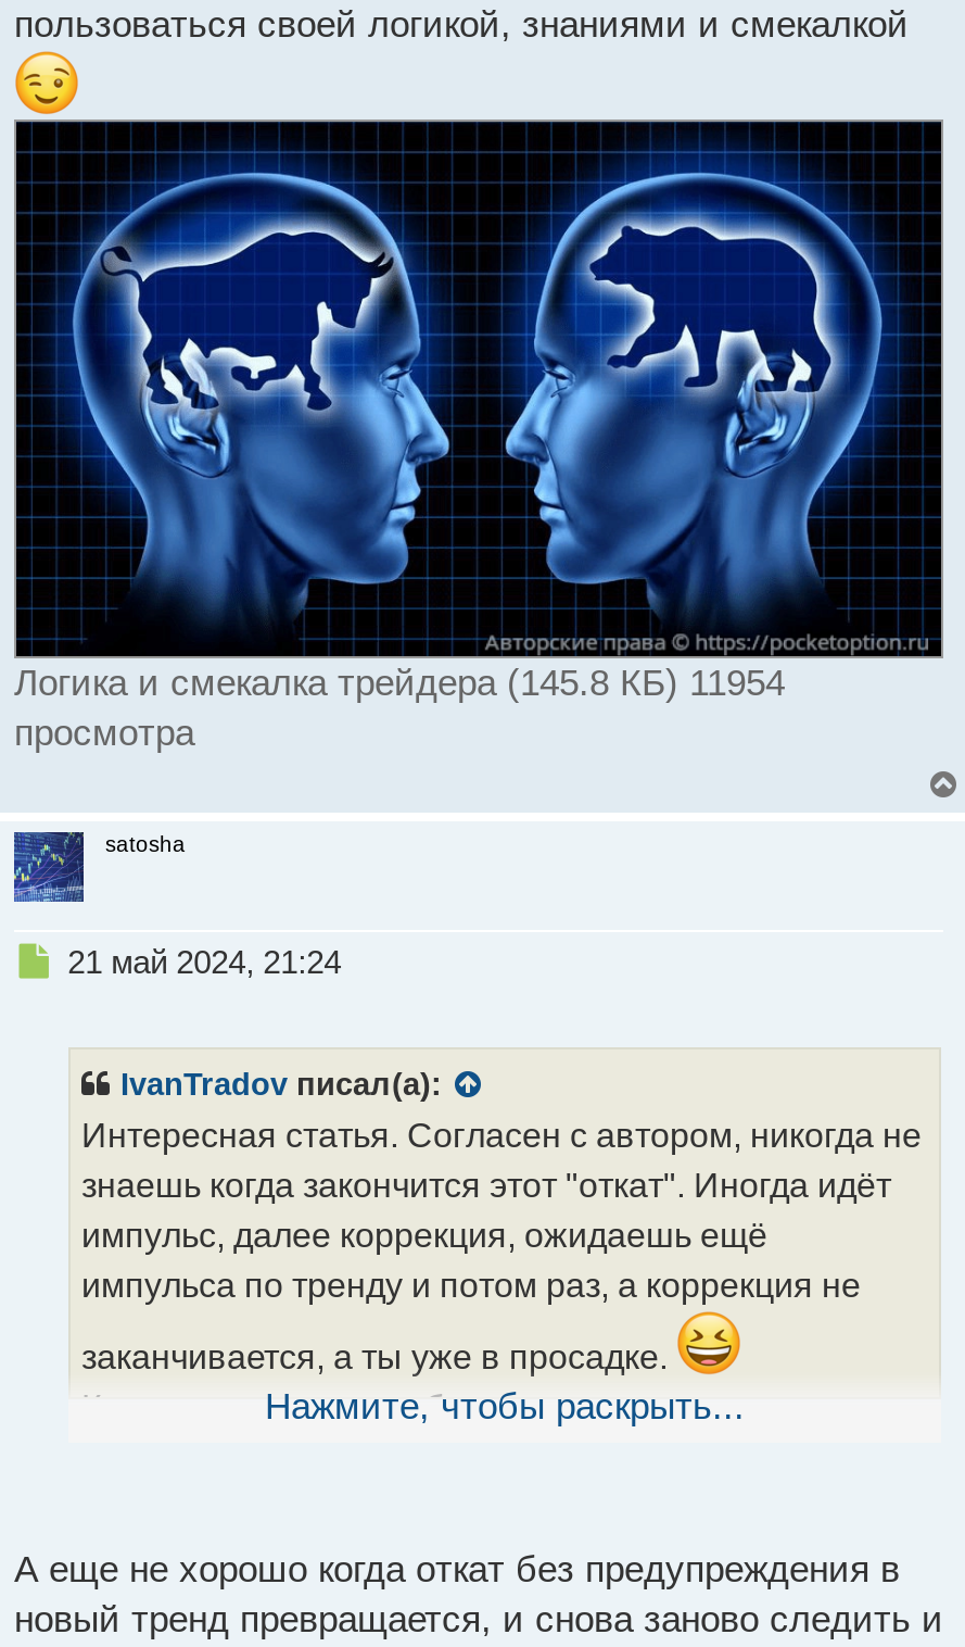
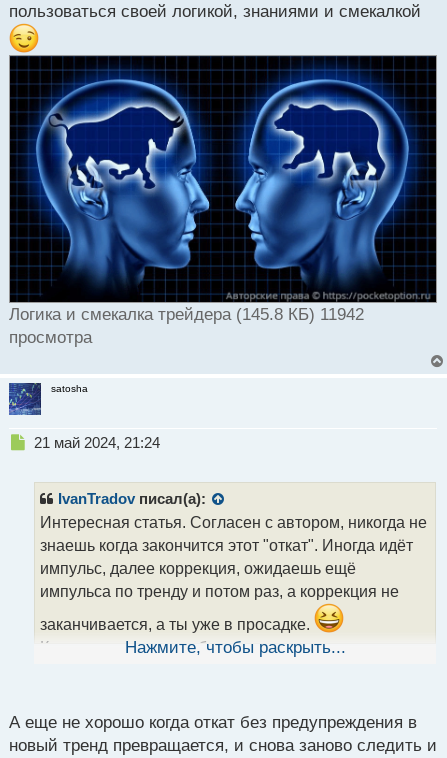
[14,662,785,704] Логика и смекалка трейдера (145.8 КБ) 11954 -> [9,305,364,324] Логика и смекалка трейдера (145.8 КБ) 11942

